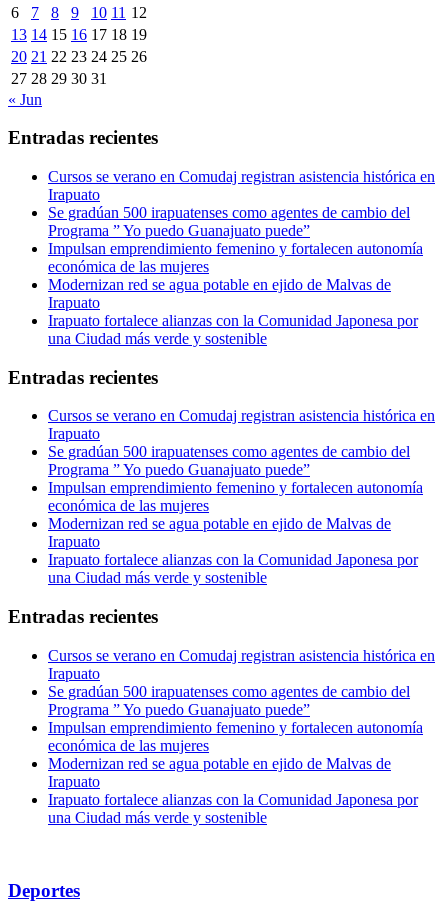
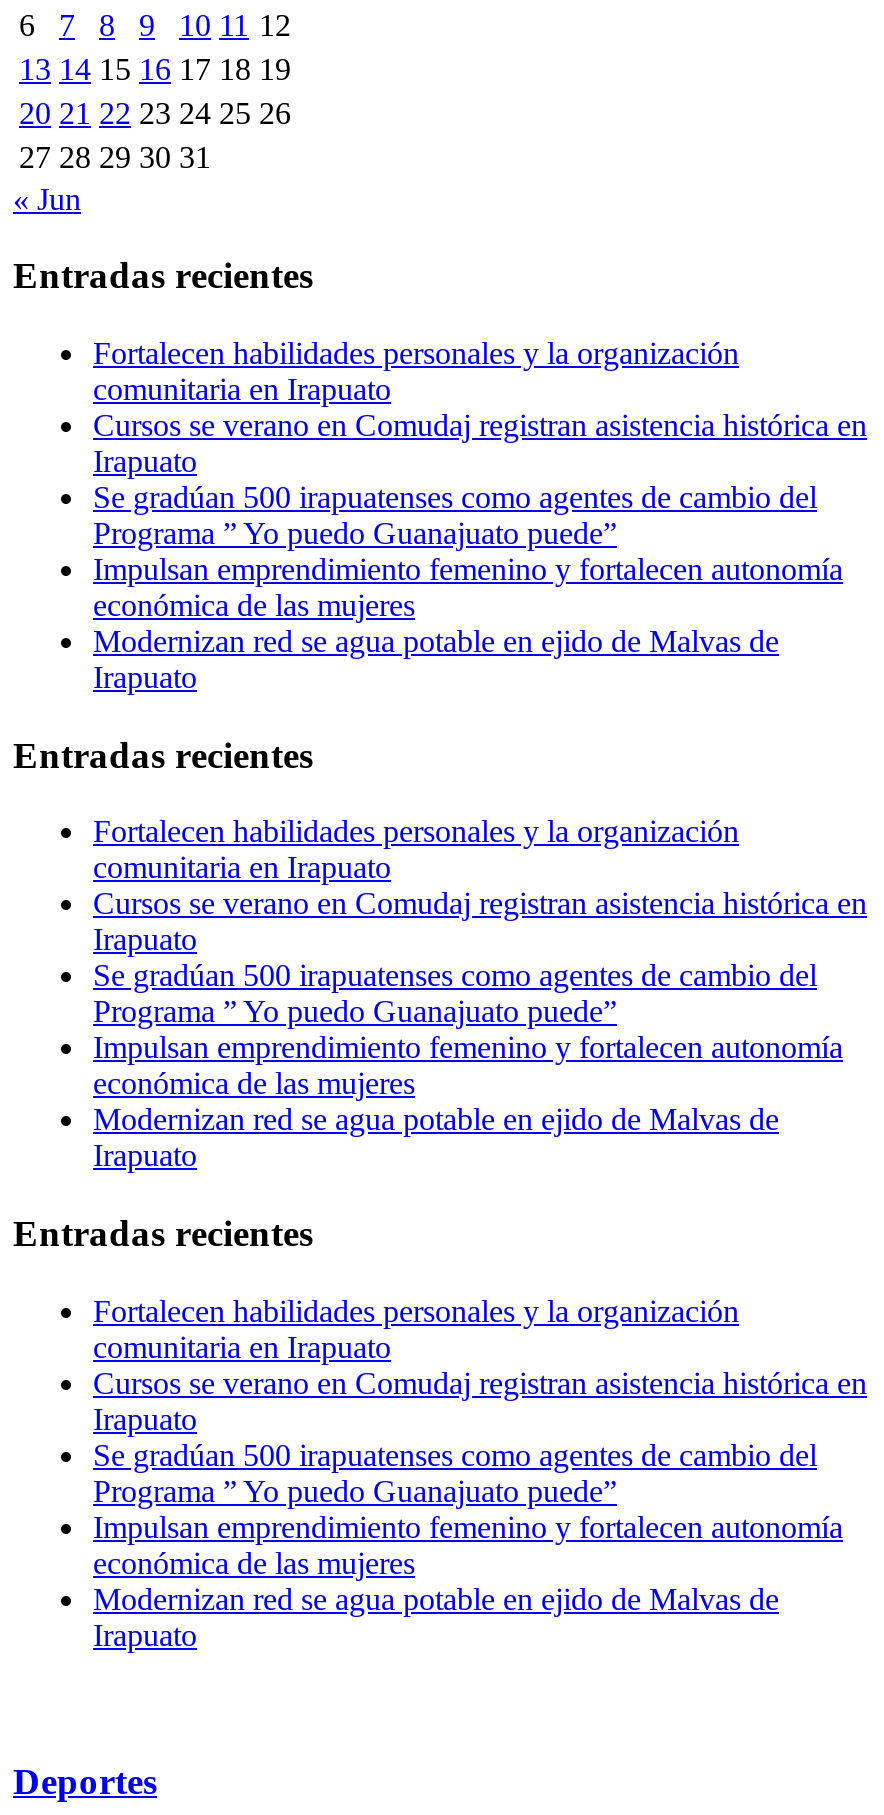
none -> [93,336,739,406] Fortalecen habilidades personales y la organización | comunitaria en Irapuato
moved [48,168,435,311] -> [93,408,867,694]: Cursos se verano en Comudaj registran asistencia histórica en | Irapuato | Se gradúan 500 irapuatenses como agentes de cambio del | Programa ” Yo puedo Guanajuato puede” | Impulsan emprendimiento femenino y fortalecen autonomía | económica de las mujeres | Modernizan red se agua potable en ejido de Malvas de | Irapuato
[48,312,418,347] Irapuato fortalece alianzas con la Comunidad Japonesa por | una Ciudad más verde y sostenible -> none
none -> [93,815,739,885] Fortalecen habilidades personales y la organización | comunitaria en Irapuato
moved [48,407,435,550] -> [93,887,867,1173]: Cursos se verano en Comudaj registran asistencia histórica en | Irapuato | Se gradúan 500 irapuatenses como agentes de cambio del | Programa ” Yo puedo Guanajuato puede” | Impulsan emprendimiento femenino y fortalecen autonomía | económica de las mujeres | Modernizan red se agua potable en ejido de Malvas de | Irapuato
[48,551,418,586] Irapuato fortalece alianzas con la Comunidad Japonesa por | una Ciudad más verde y sostenible -> none
none -> [93,1294,739,1364] Fortalecen habilidades personales y la organización | comunitaria en Irapuato
moved [48,647,435,790] -> [93,1366,867,1652]: Cursos se verano en Comudaj registran asistencia histórica en | Irapuato | Se gradúan 500 irapuatenses como agentes de cambio del | Programa ” Yo puedo Guanajuato puede” | Impulsan emprendimiento femenino y fortalecen autonomía | económica de las mujeres | Modernizan red se agua potable en ejido de Malvas de | Irapuato
[48,791,418,826] Irapuato fortalece alianzas con la Comunidad Japonesa por | una Ciudad más verde y sostenible -> none

